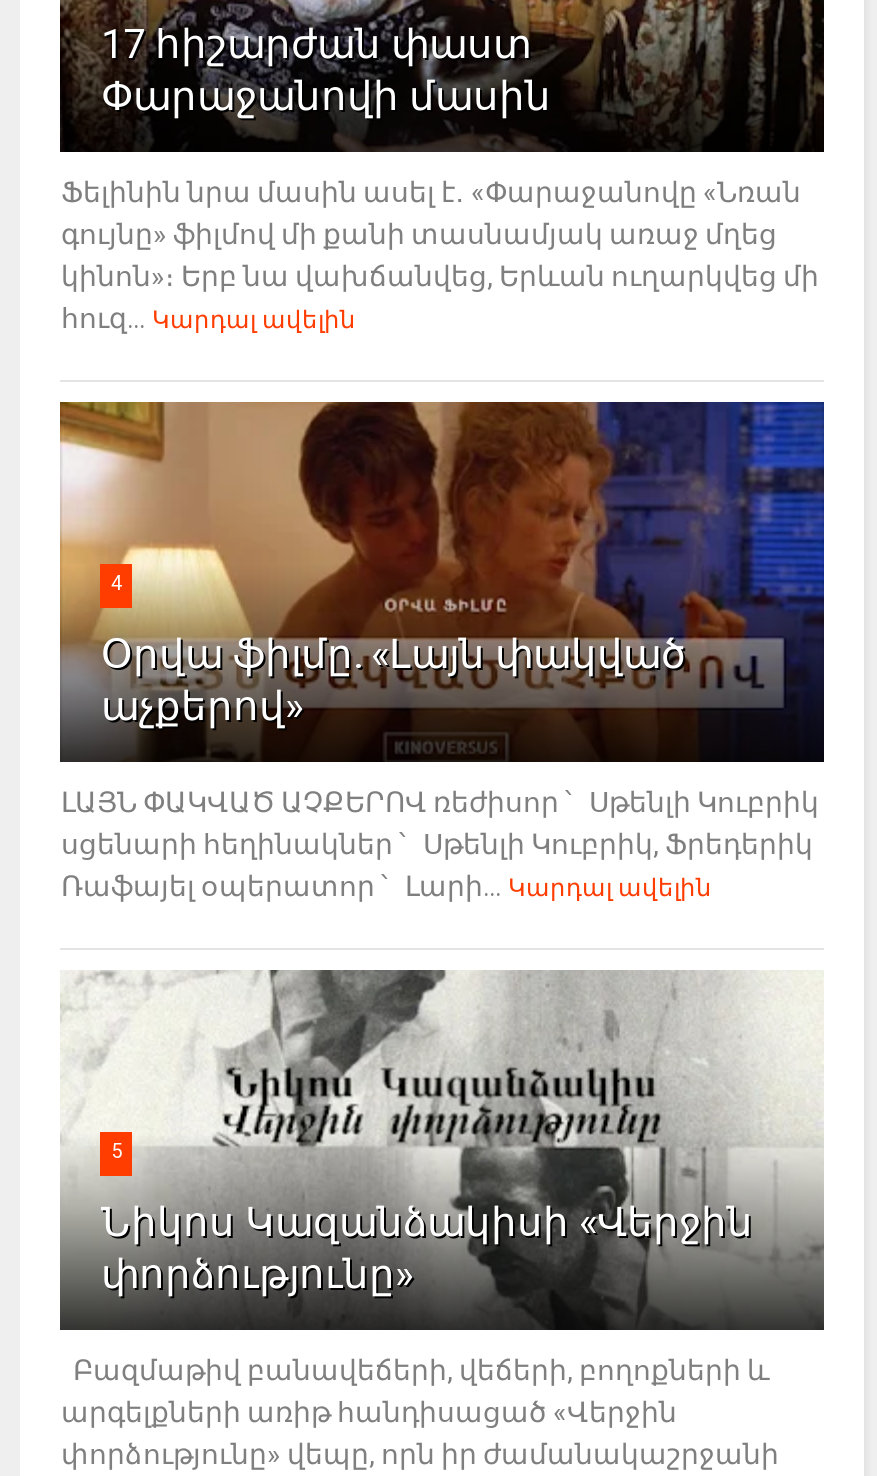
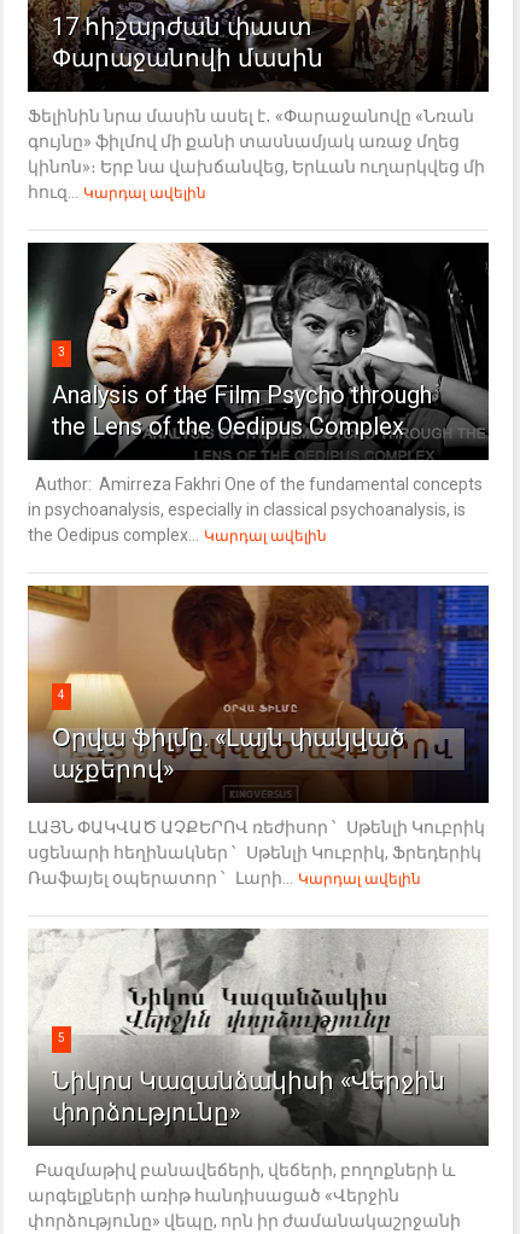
none -> [28,241,489,545] [image] | 3 | Analysis of the Film Psycho through | the Lens of the Oedipus Complex | Author: Amirreza Fakhri One of the fundamental concepts | in psychoanalysis, especially in classical psychoanalysis, is | the Oedipus complex... Կարդալ ավելին

